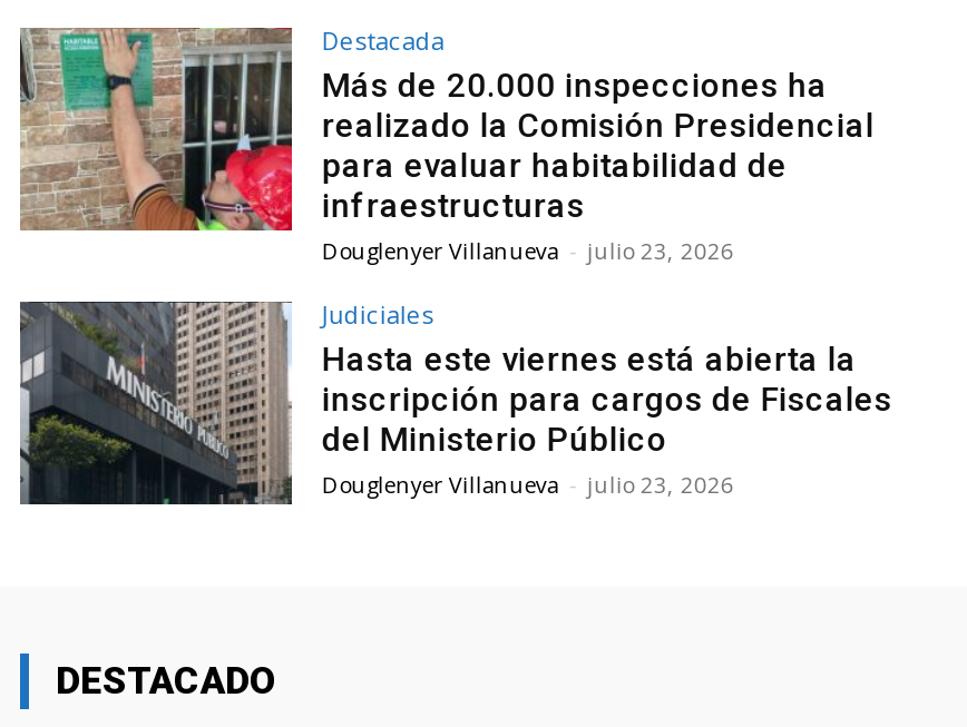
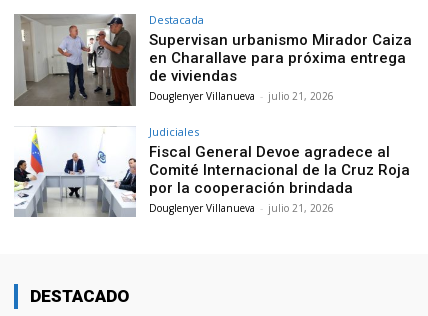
[20,27,874,265] [image] | Más de 20.000 inspecciones ha | realizado la Comisión Presidencial | para evaluar habitabilidad de | infraestructuras | Douglenyer Villanueva - julio 23, 2026 -> [14,14,412,107] [image] | Supervisan urbanismo Mirador Caiza | en Charallave para próxima entrega | de viviendas | Douglenyer Villanueva - julio 21, 2026
[18,298,892,505] [image] | Hasta este viernes está abierta la | inscripción para cargos de Fiscales | del Ministerio Público | Douglenyer Villanueva - julio 23, 2026 -> [14,127,410,218] [image] | Fiscal General Devoe agradece al | Comité Internacional de la Cruz Roja | por la cooperación brindada | Douglenyer Villanueva - julio 21, 2026

